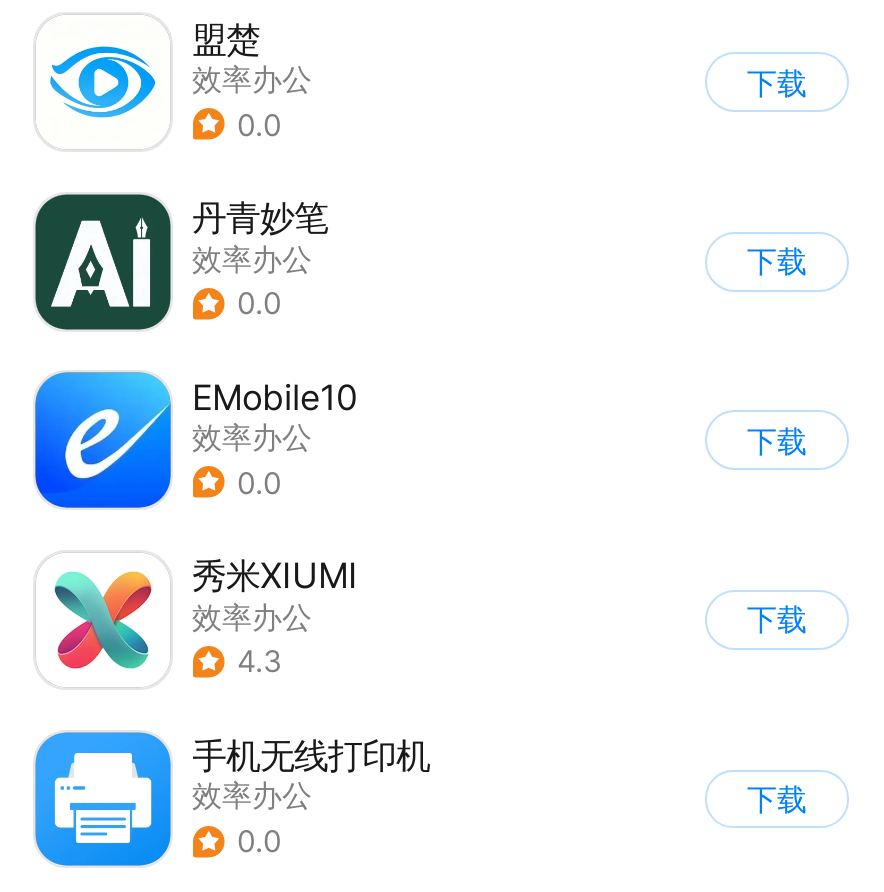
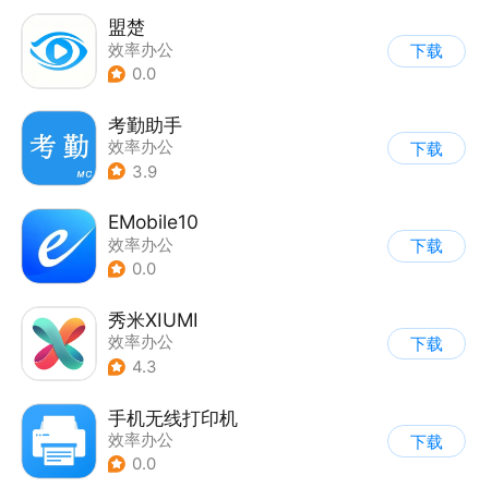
[33,193,328,331] [image] | 丹青妙笔 -> [21,111,182,186] [image] | 考勤助手
[237,286,281,322] 0.0 -> [132,162,157,182] 3.9

